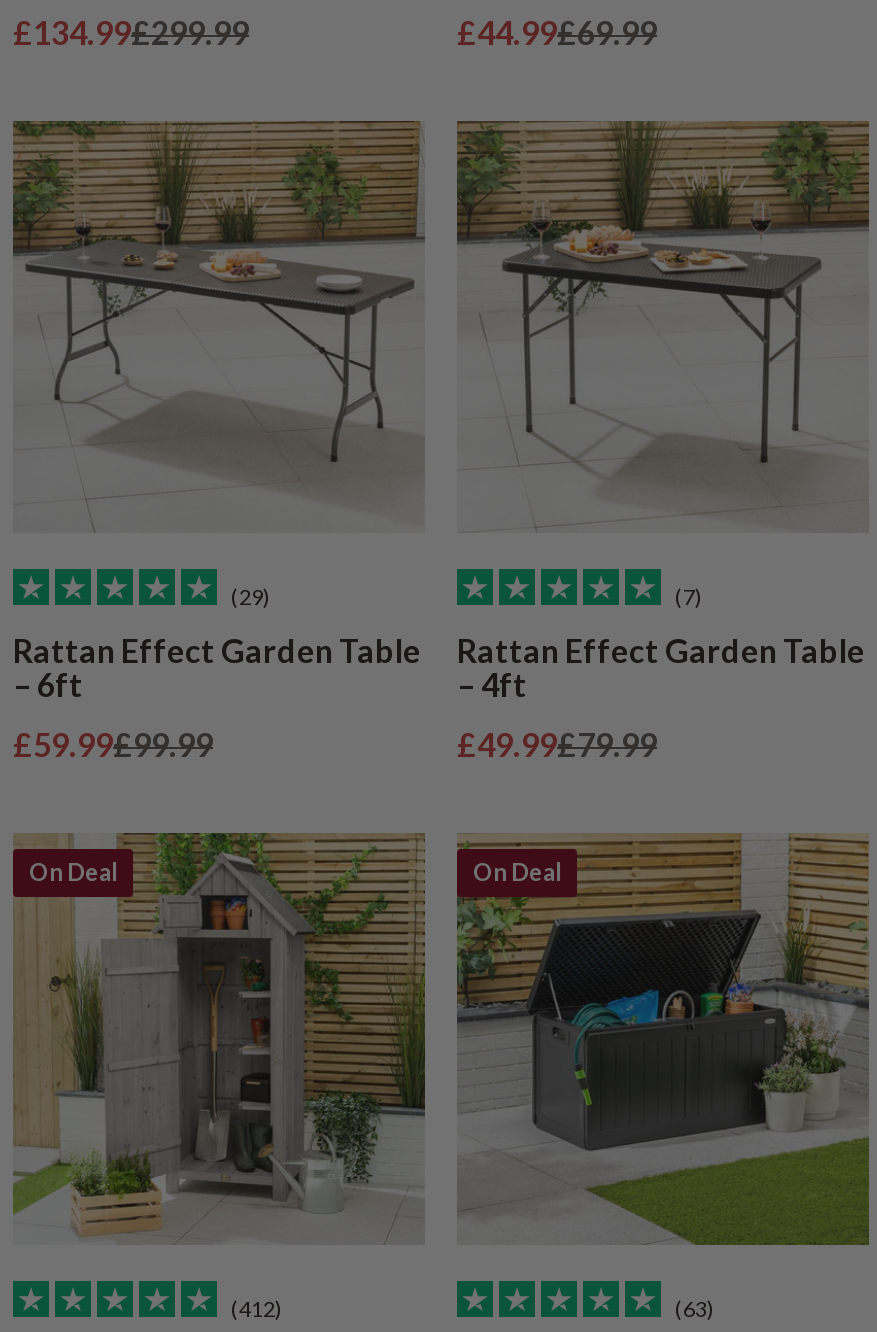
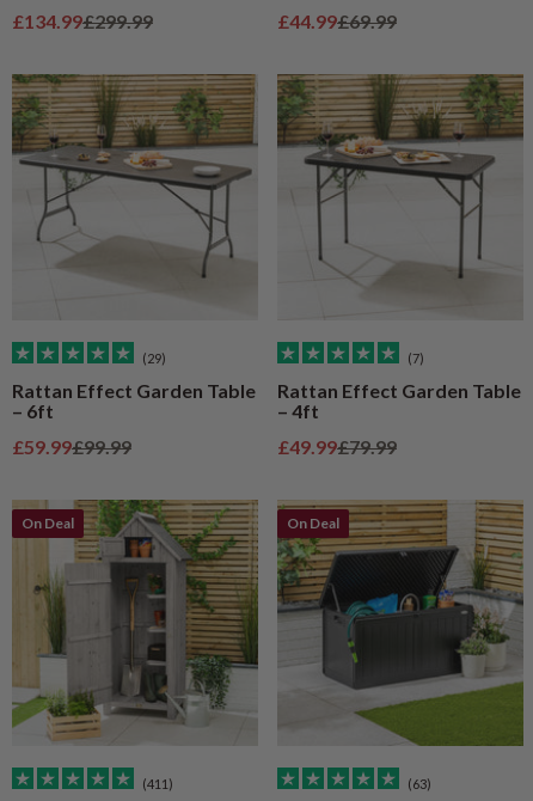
[231,1295,283,1321] (412) -> [142,776,173,791] (411)

